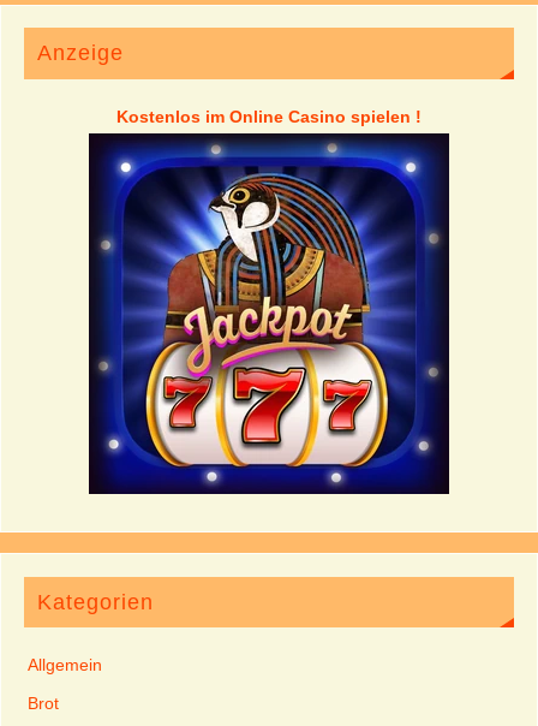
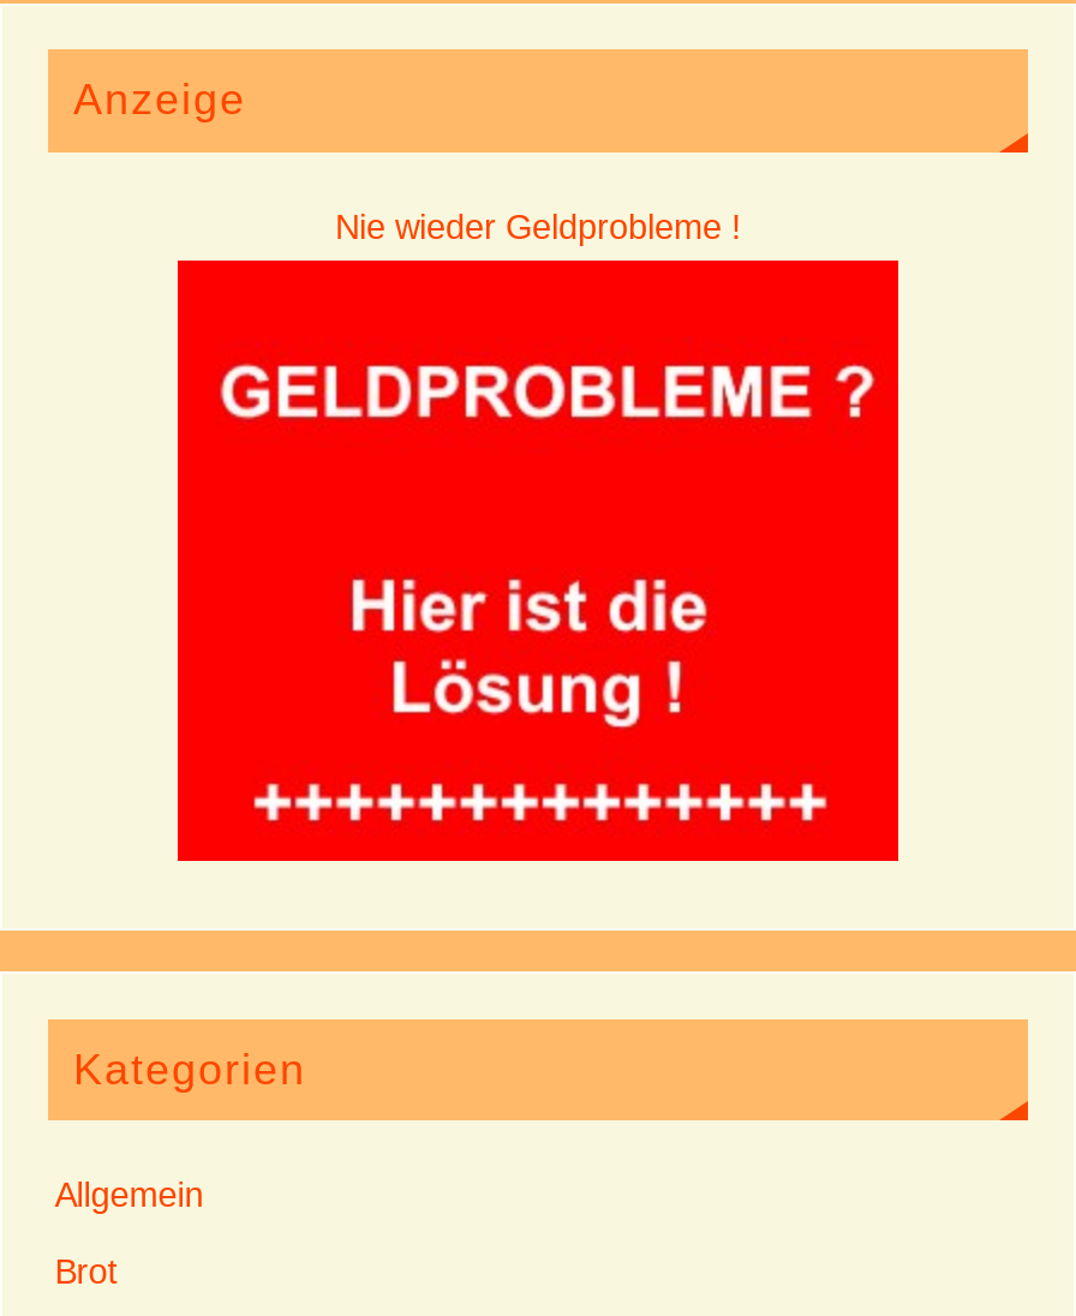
[116,107,422,126] Kostenlos im Online Casino spielen ! -> [335,208,741,246] Nie wieder Geldprobleme !
[88,132,450,495] [image] -> [175,258,901,863] [image]

